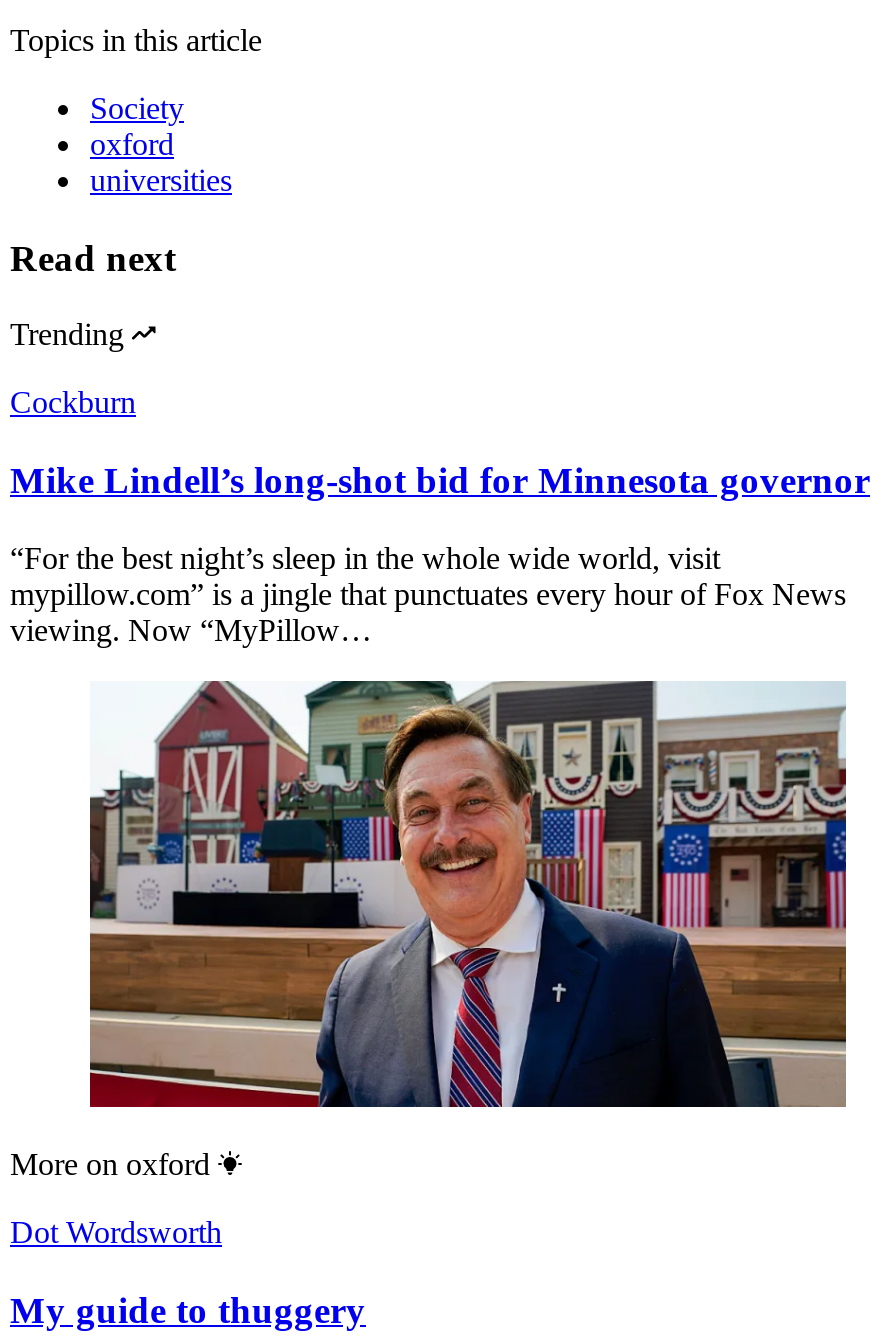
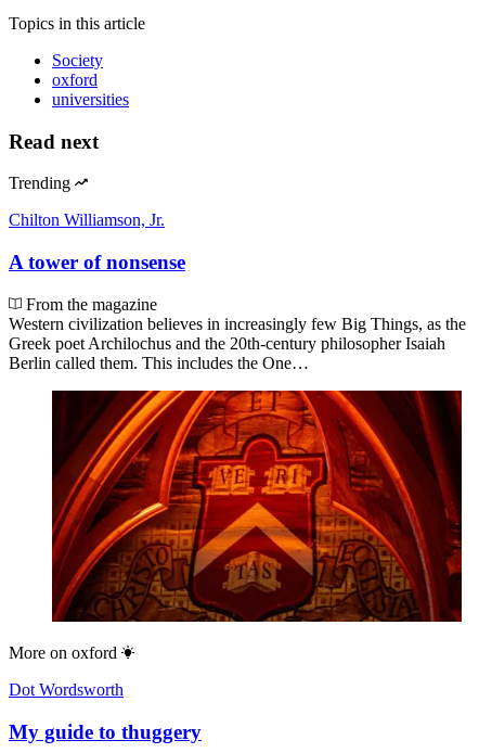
[10,386,136,420] Cockburn -> [9,211,165,229] Chilton Williamson, Jr.
[10,459,870,501] Mike Lindell’s long-shot bid for Minnesota governor -> [9,251,185,274] A tower of nonsense
[10,541,846,647] “For the best night’s sleep in the whole wide world, visit | mypillow.com” is a jingle that punctuates every hour of Fox News | viewing. Now “MyPillow… -> [9,295,466,372] From the magazine | Western civilization believes in increasingly few Big Things, as the | Greek poet Archilochus and the 20th-century philosopher Isaiah | Berlin called them. This includes the One…
[90,679,848,1109] [image] -> [51,390,463,623] [image]

